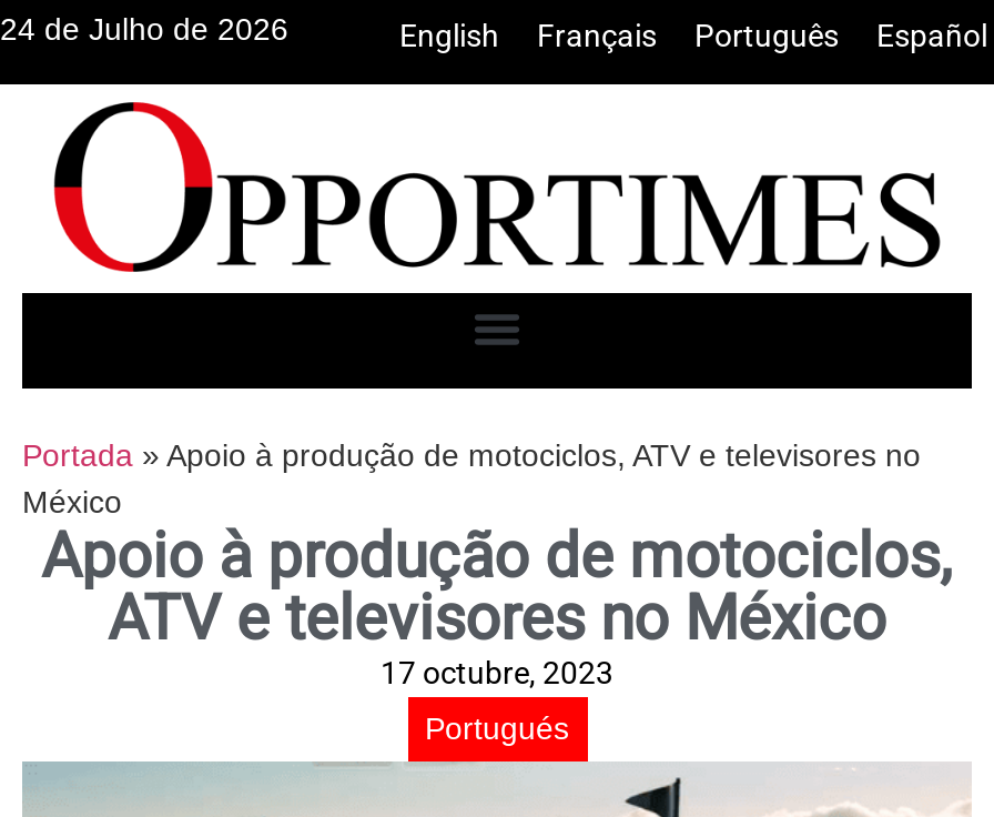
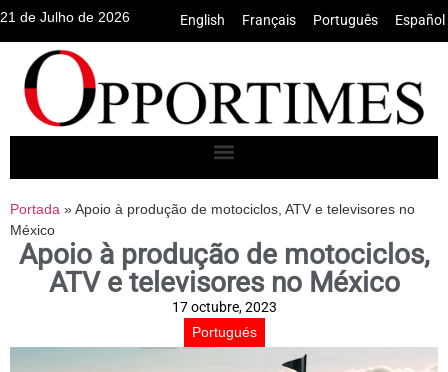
[0,11,288,47] 24 de Julho de 2026 -> [0,9,130,25] 21 de Julho de 2026

